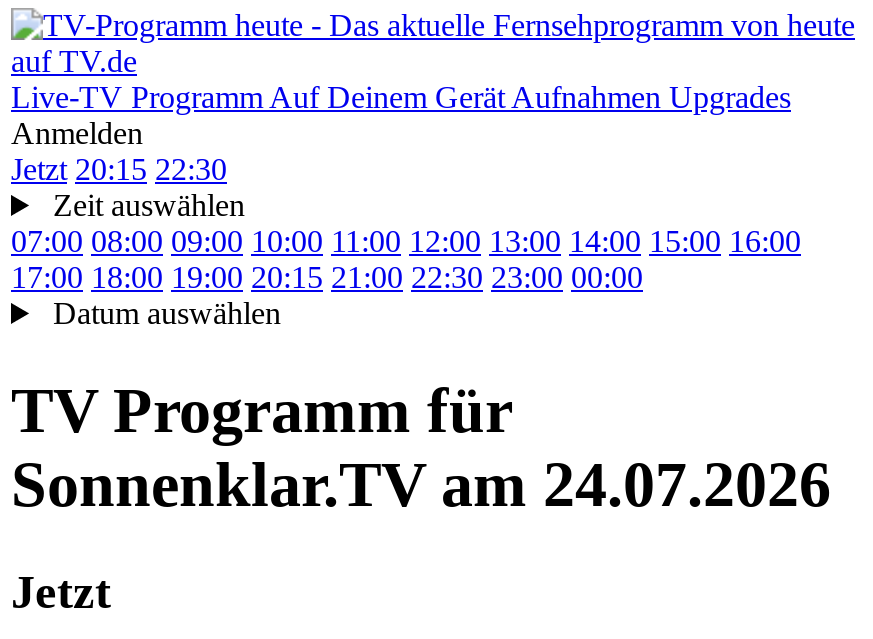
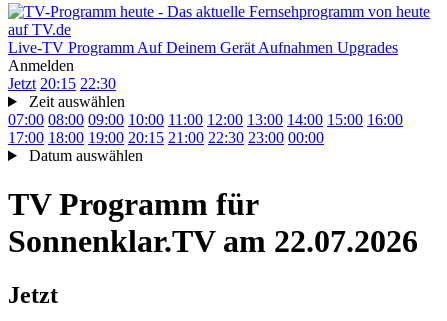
[11,449,831,521] Sonnenklar.TV am 24.07.2026 -> [8,223,418,259] Sonnenklar.TV am 22.07.2026

